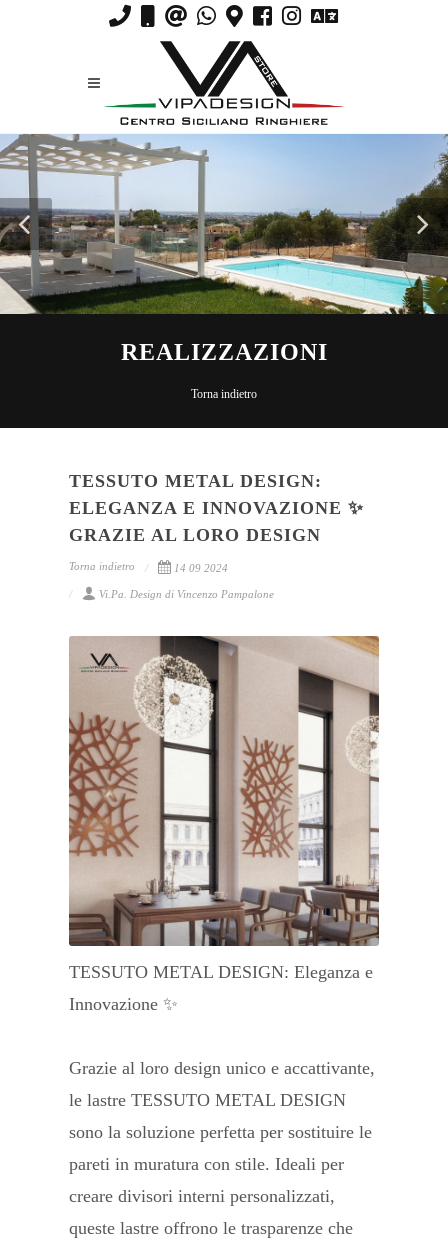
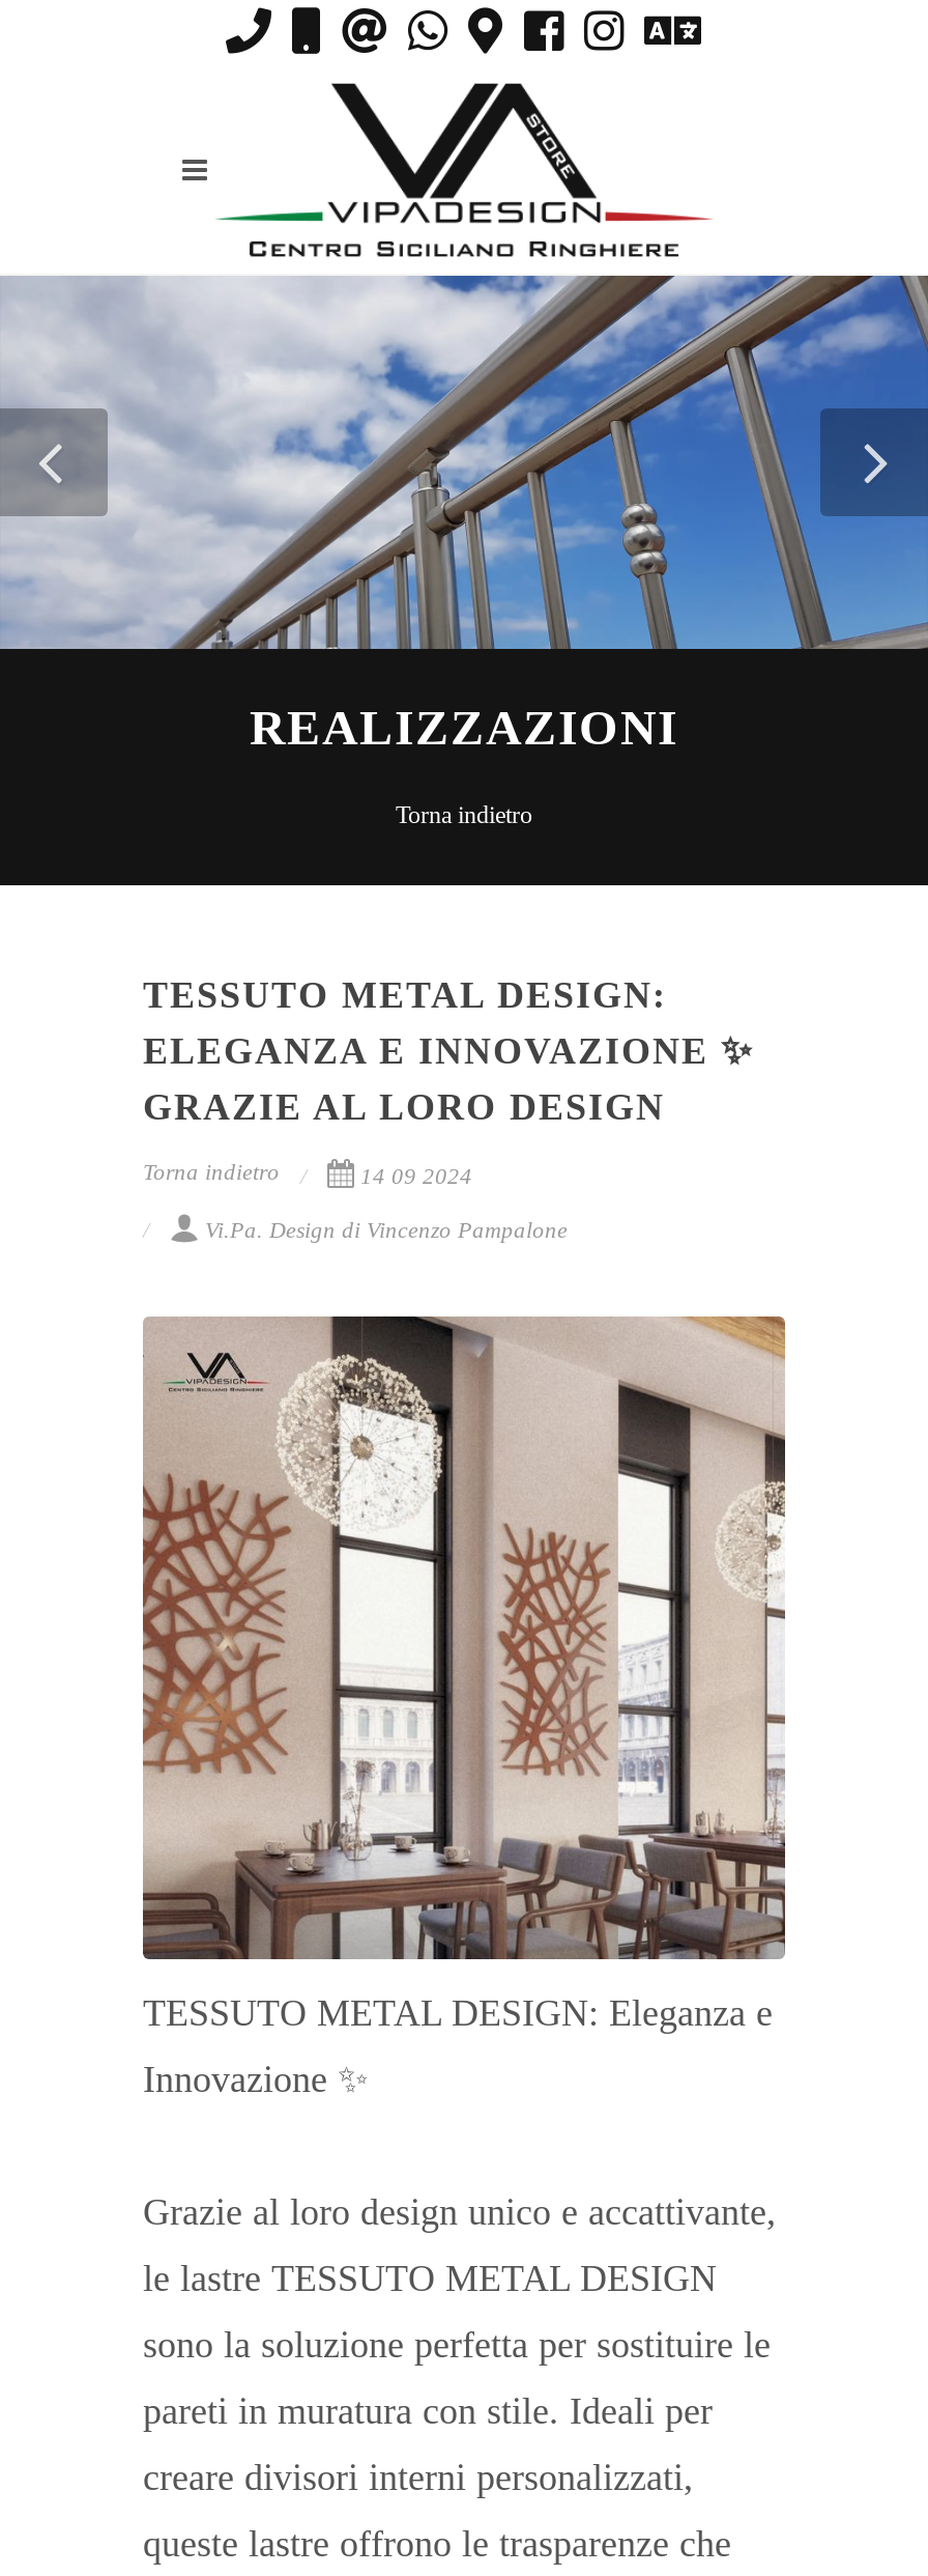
[3,134,445,315] [image] -> [6,274,922,651] [image]

